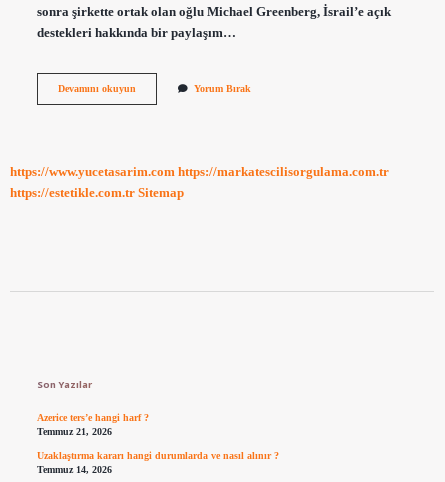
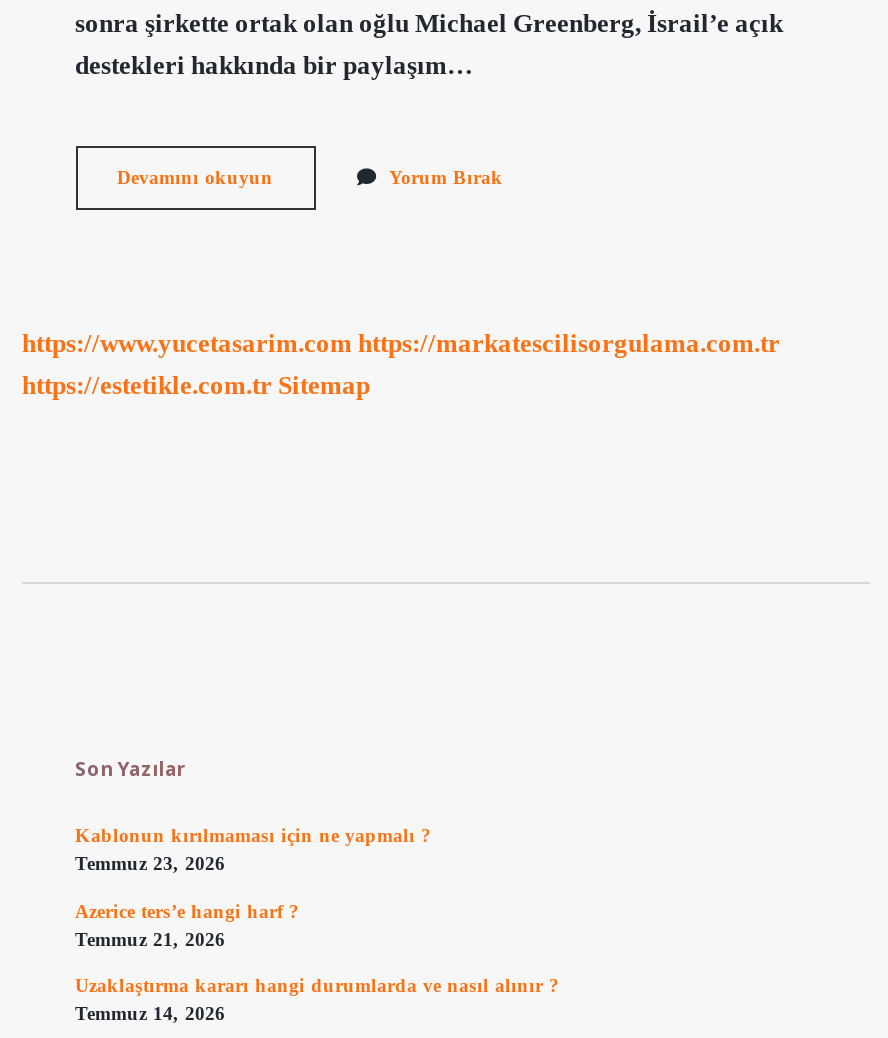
none -> [75,825,431,875] Kablonun kırılmaması için ne yapmalı ? | Temmuz 23, 2026

